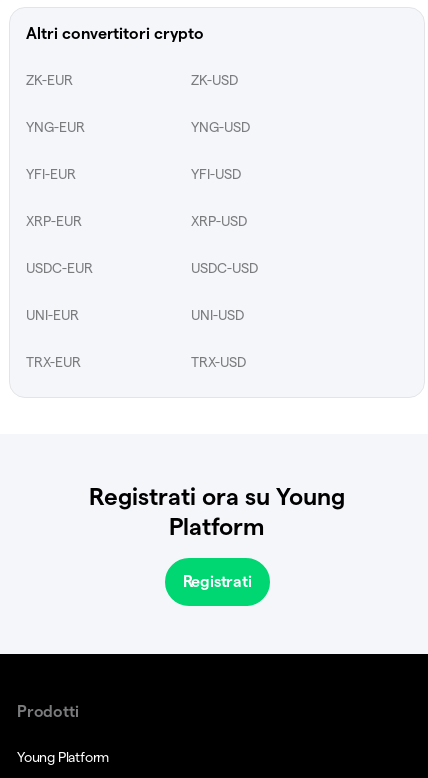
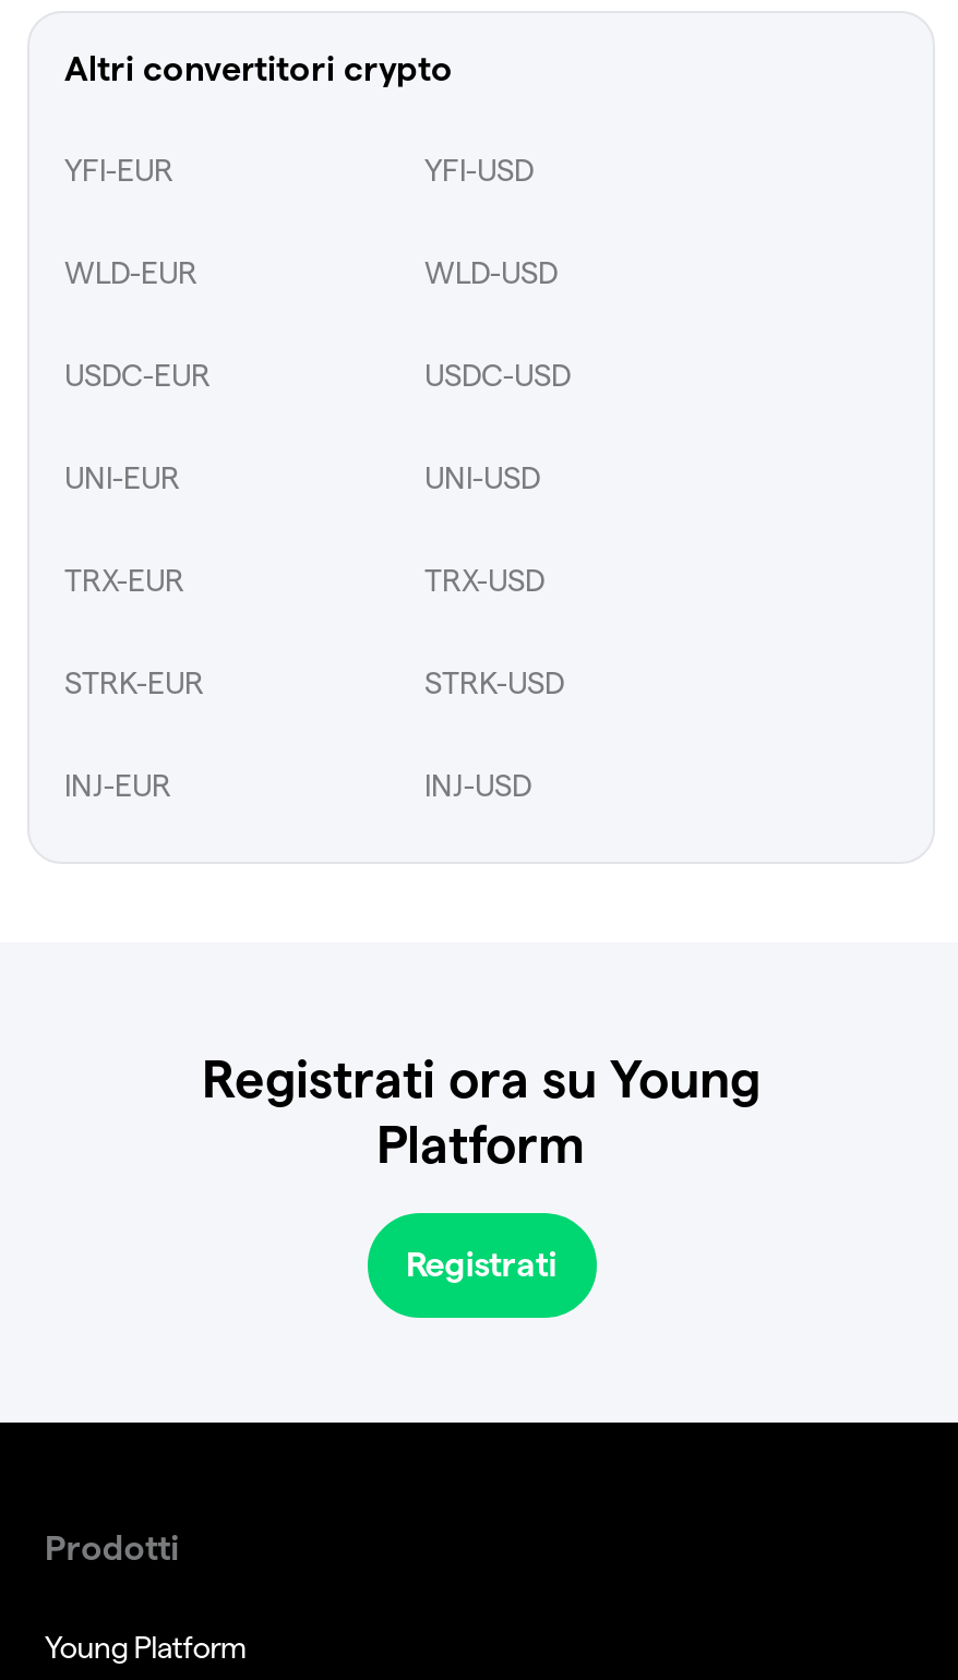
[26,71,250,134] ZK-EUR | ZK-USD | YNG-EUR | YNG-USD -> none
moved [26,165,241,181] -> [64,152,534,187]: YFI-EUR | YFI-USD
[26,212,247,228] XRP-EUR | XRP-USD -> [64,254,558,289] WLD-EUR | WLD-USD
moved [26,259,258,369] -> [64,357,571,597]: USDC-EUR | USDC-USD | UNI-EUR | UNI-USD | TRX-EUR | TRX-USD
none -> [64,664,564,802] STRK-EUR | STRK-USD | INJ-EUR | INJ-USD

